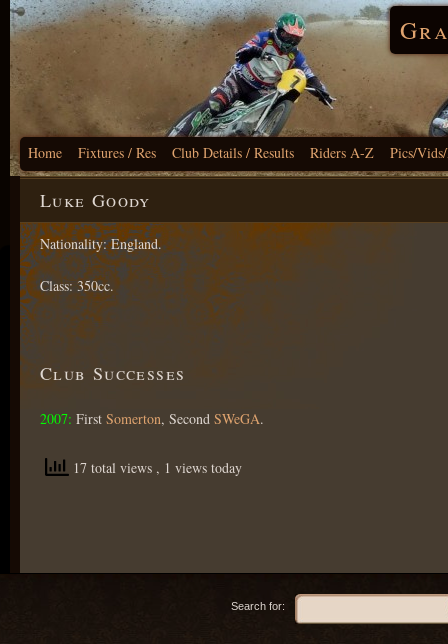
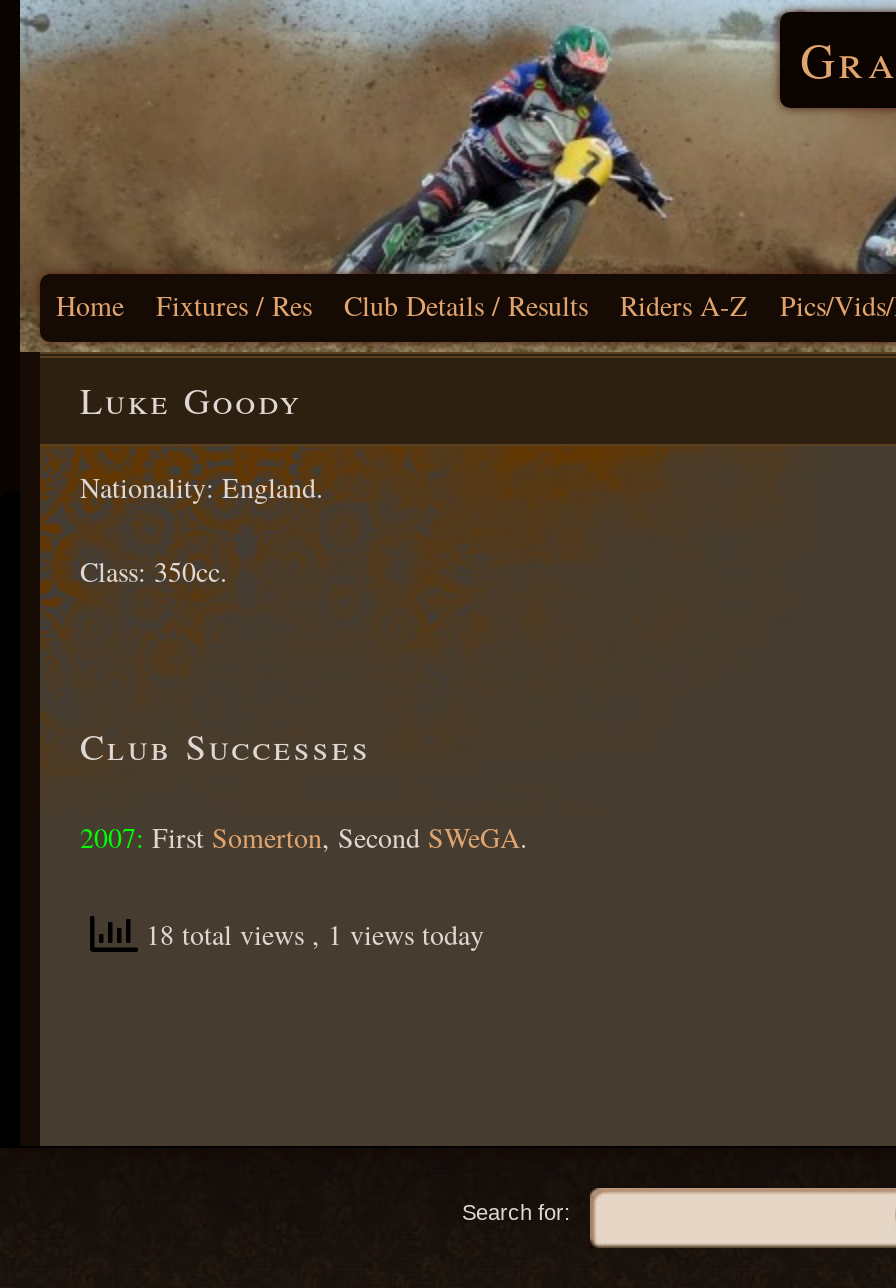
[69,458,242,477] 17 total views, 1 views today -> [138,916,484,954] 18 total views, 1 views today

